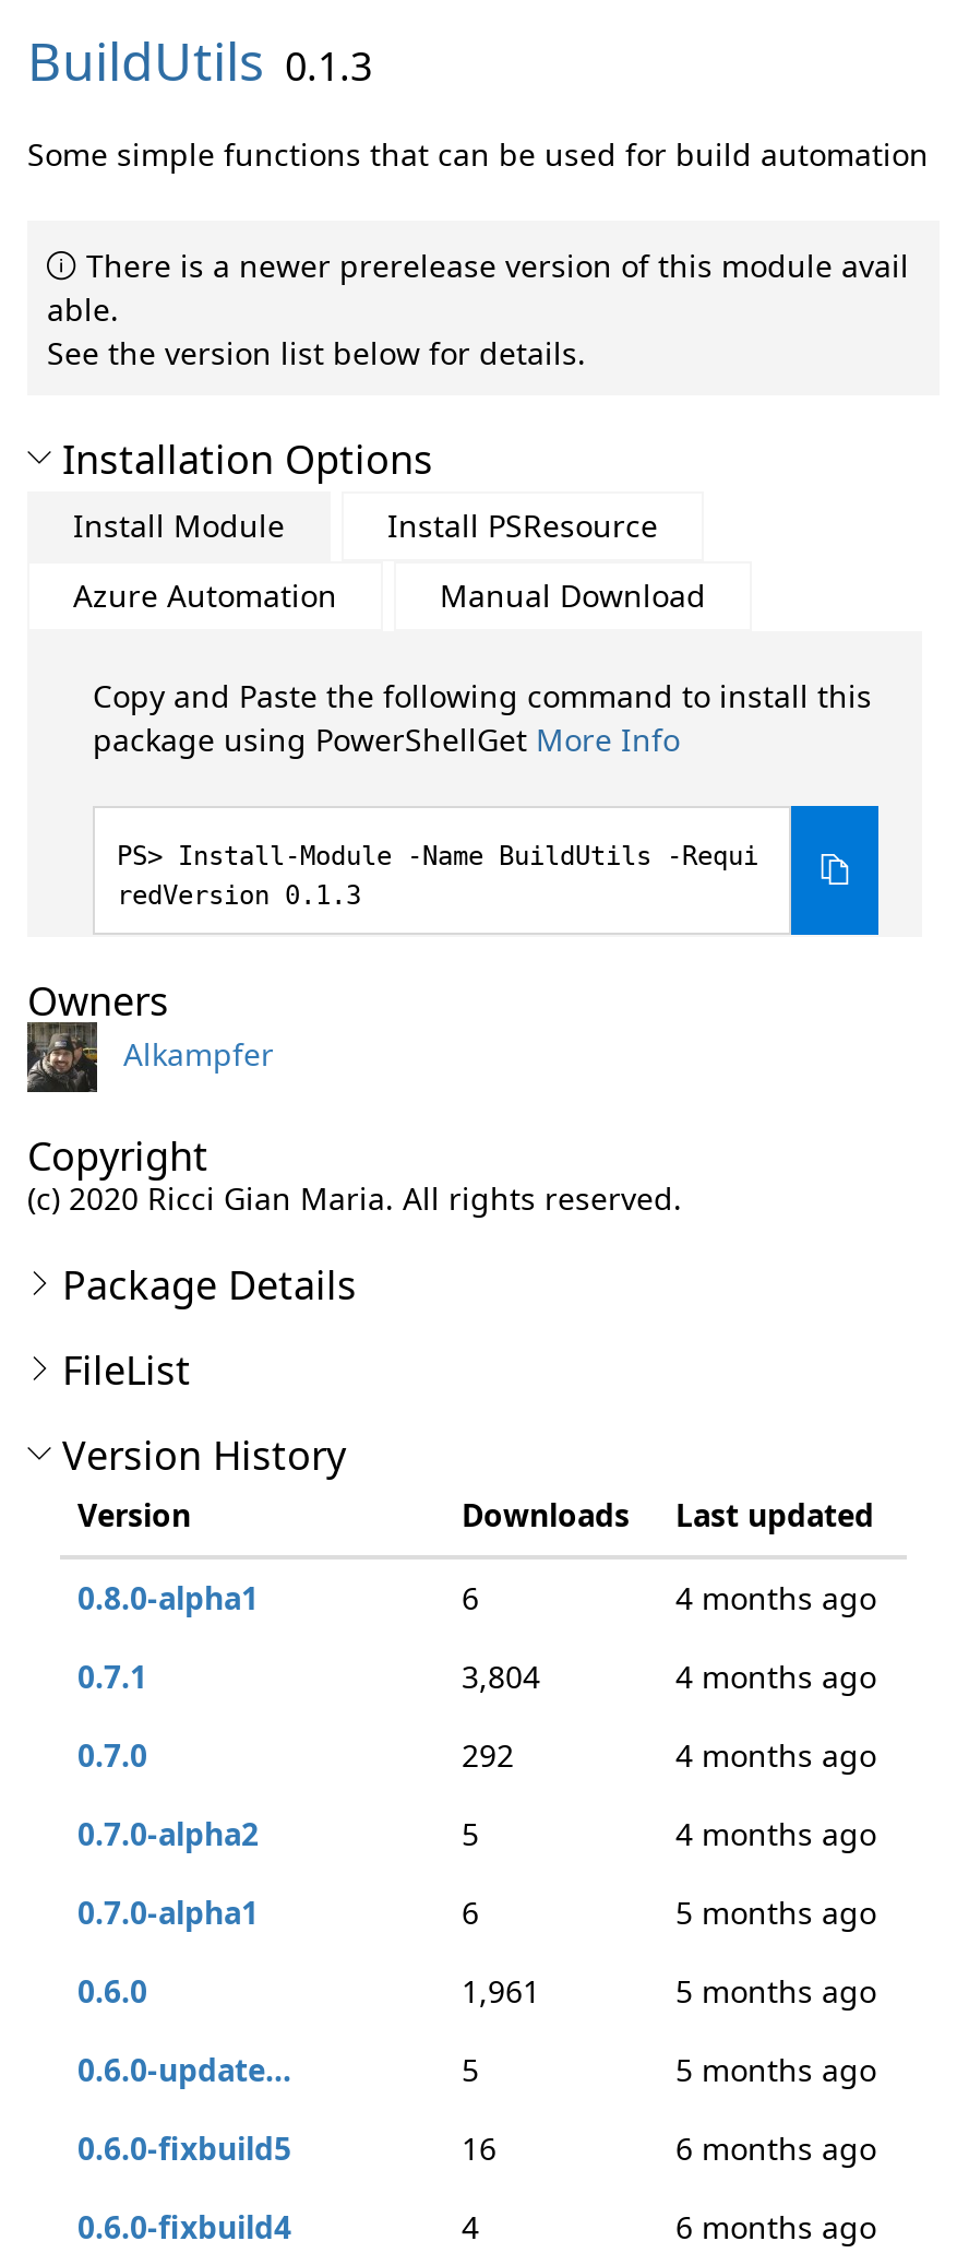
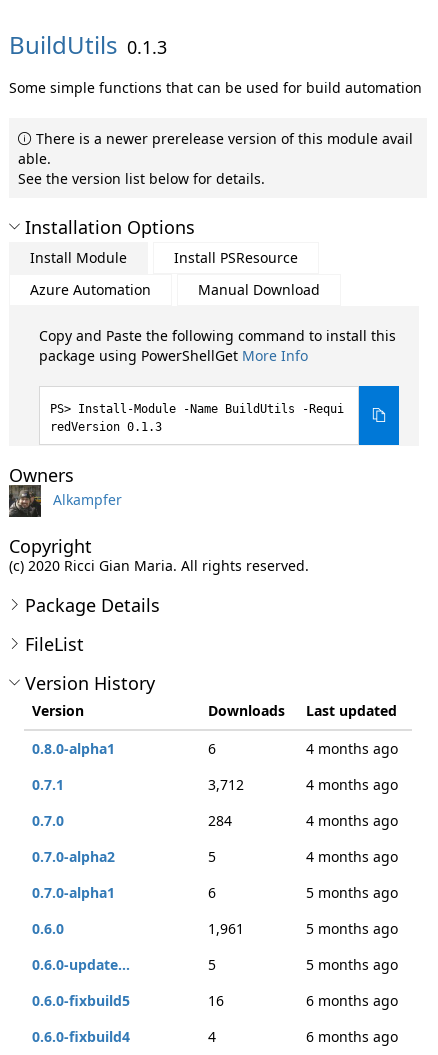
[462,1656,540,1697] 3,804 -> [208,775,244,794] 3,712
[462,1734,514,1776] 292 -> [208,811,232,830] 284

